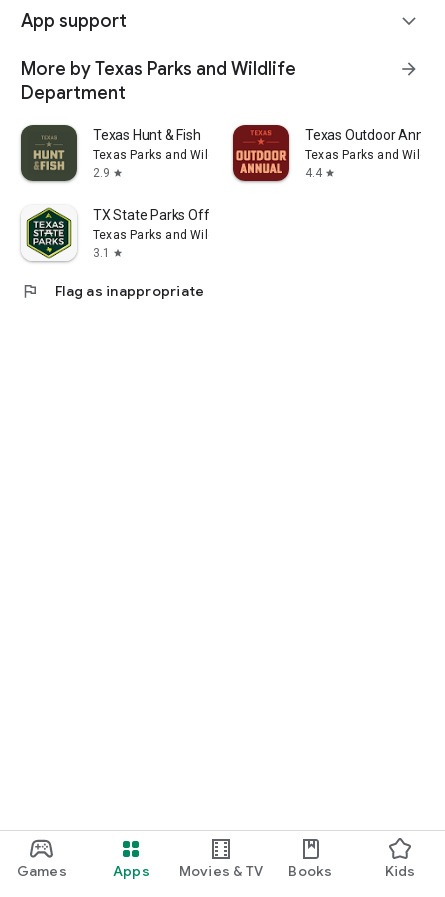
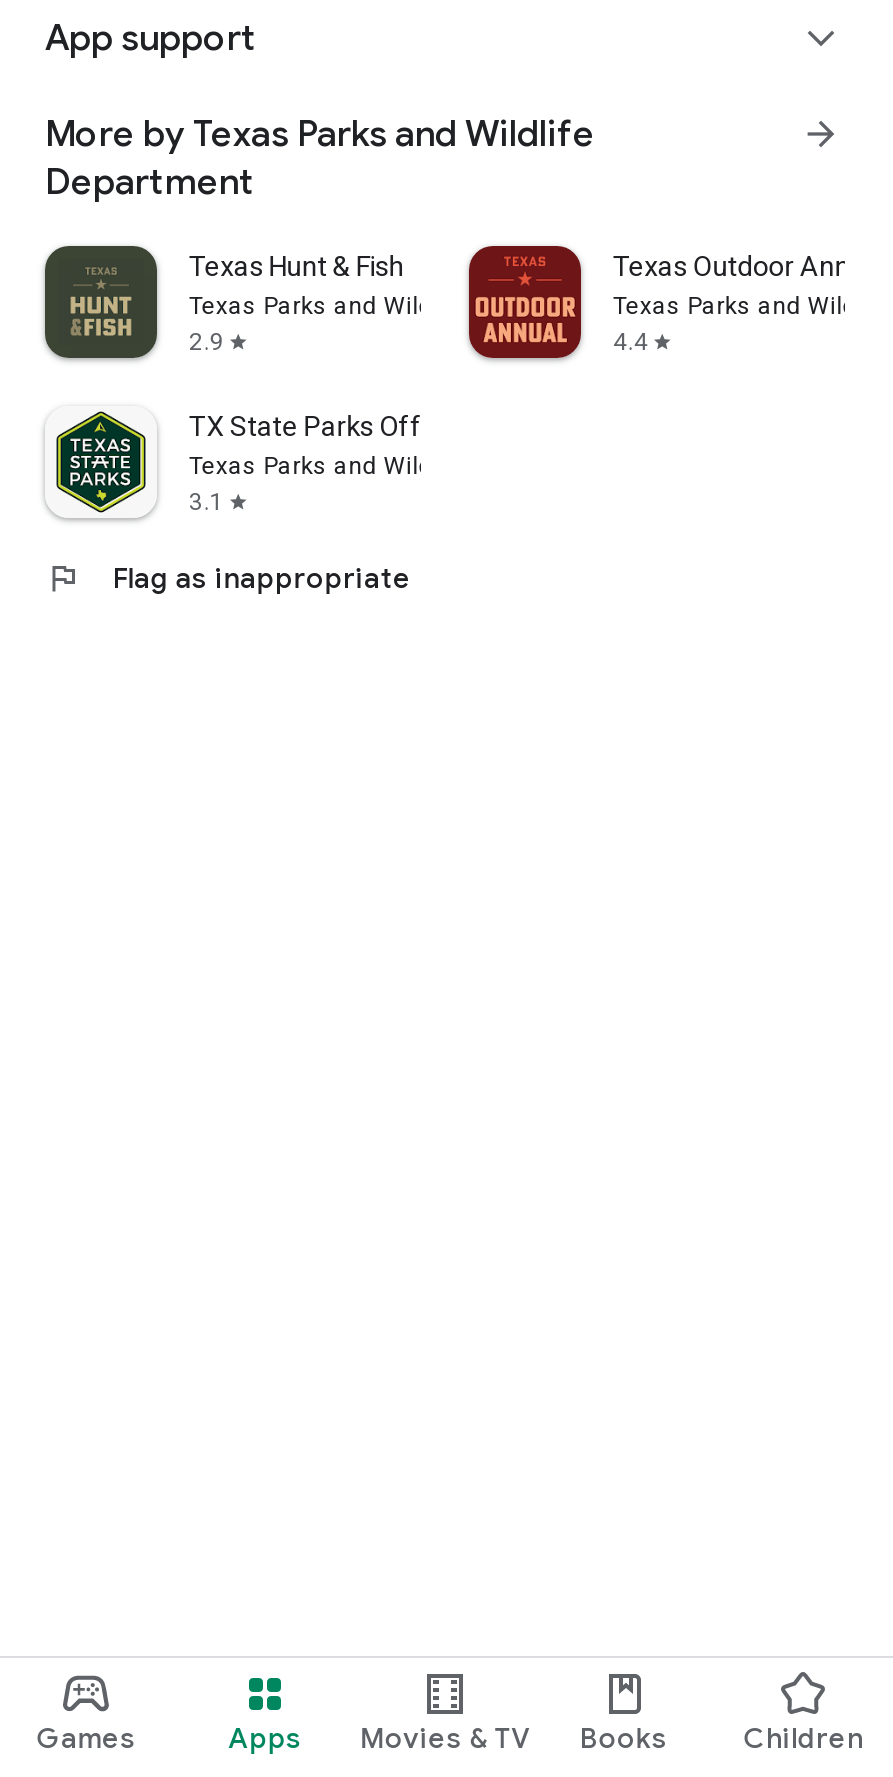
[385,861,416,879] Kids -> [743,1719,863,1755] Children

